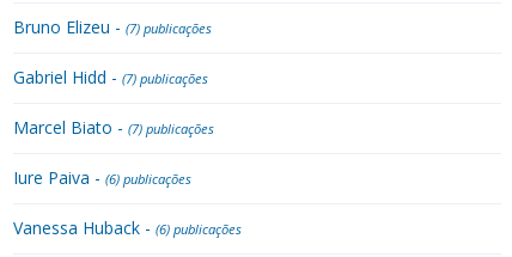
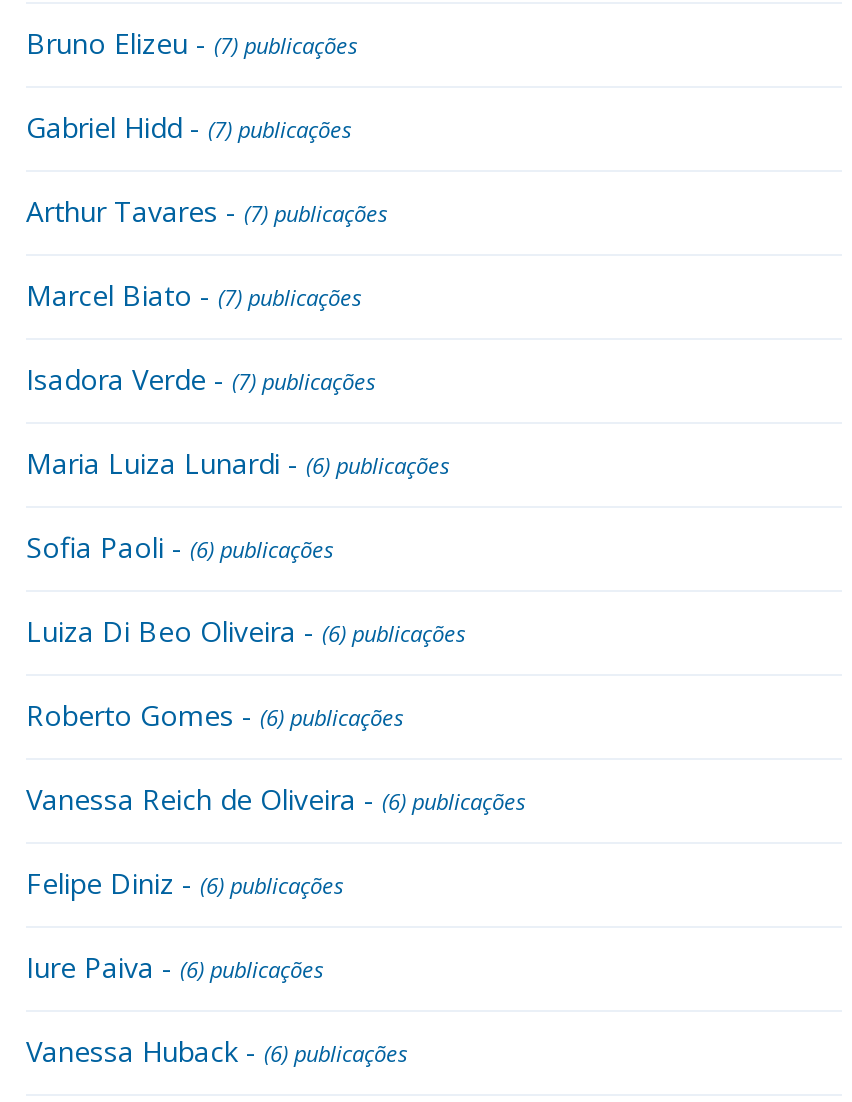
none -> [26,192,388,230] Arthur Tavares - (7) publicações
none -> [26,360,526,902] Isadora Verde - (7) publicações | Maria Luiza Lunardi - (6) publicações | Sofia Paoli - (6) publicações | Luiza Di Beo Oliveira - (6) publicações | Roberto Gomes - (6) publicações | Vanessa Reich de Oliveira - (6) publicações | Felipe Diniz - (6) publicações

